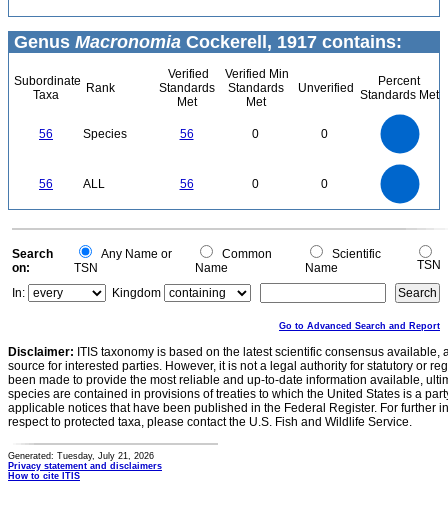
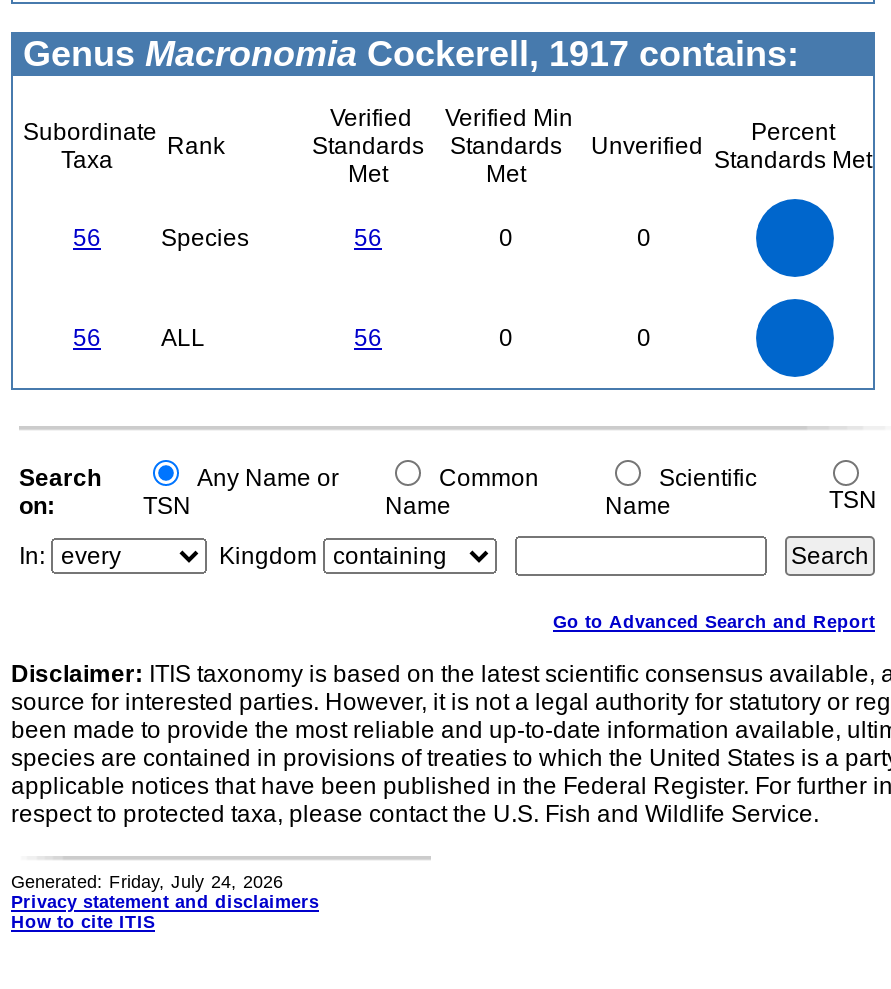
[8,451,154,461] Generated: Tuesday, July 21, 2026 -> [11,872,283,892] Generated: Friday, July 24, 2026

